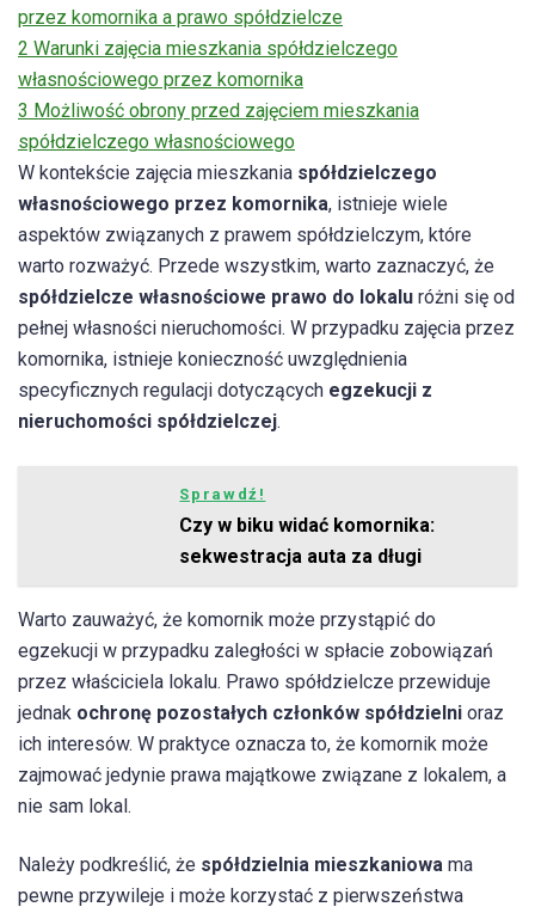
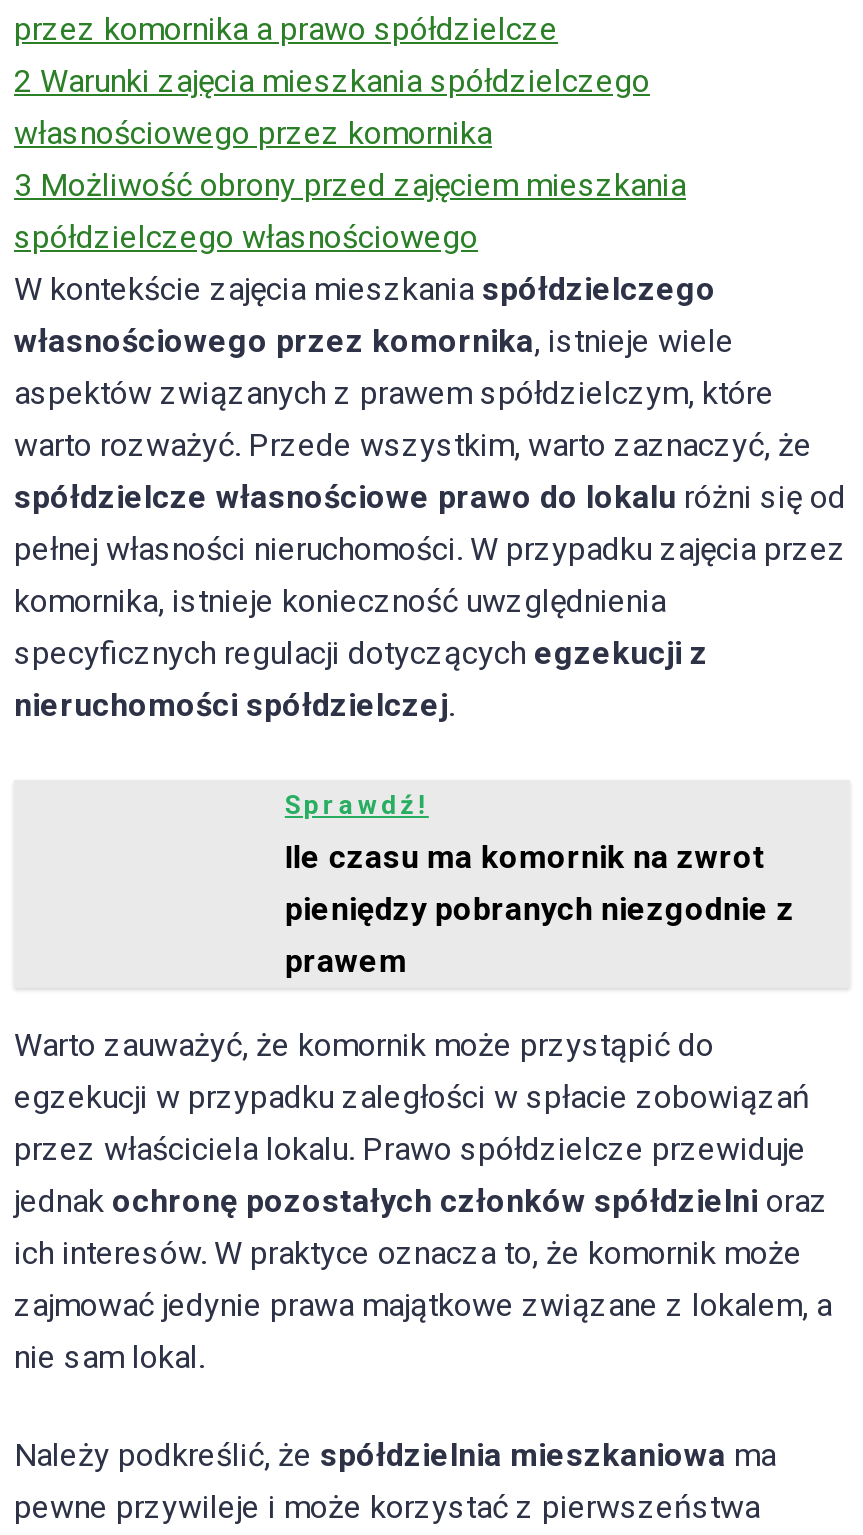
[180,513,435,567] Czy w biku widać komornika: | sekwestracja auta za długi -> [285,837,795,979] Ile czasu ma komornik na zwrot | pieniędzy pobranych niezgodnie z | prawem

